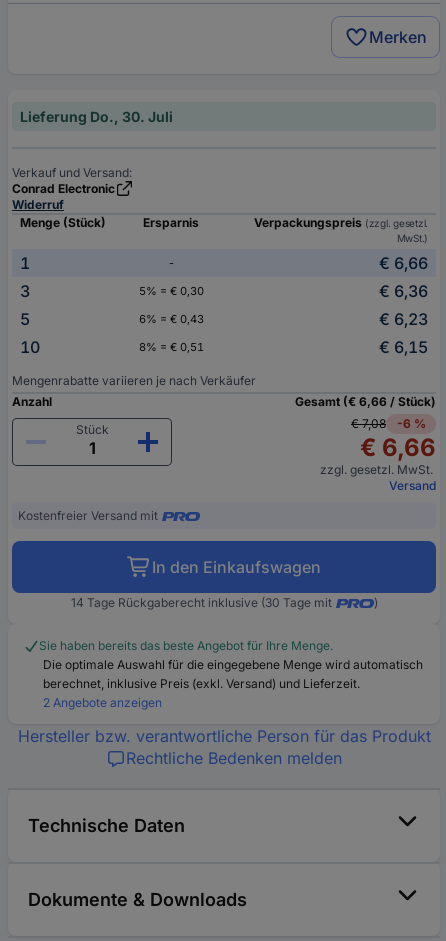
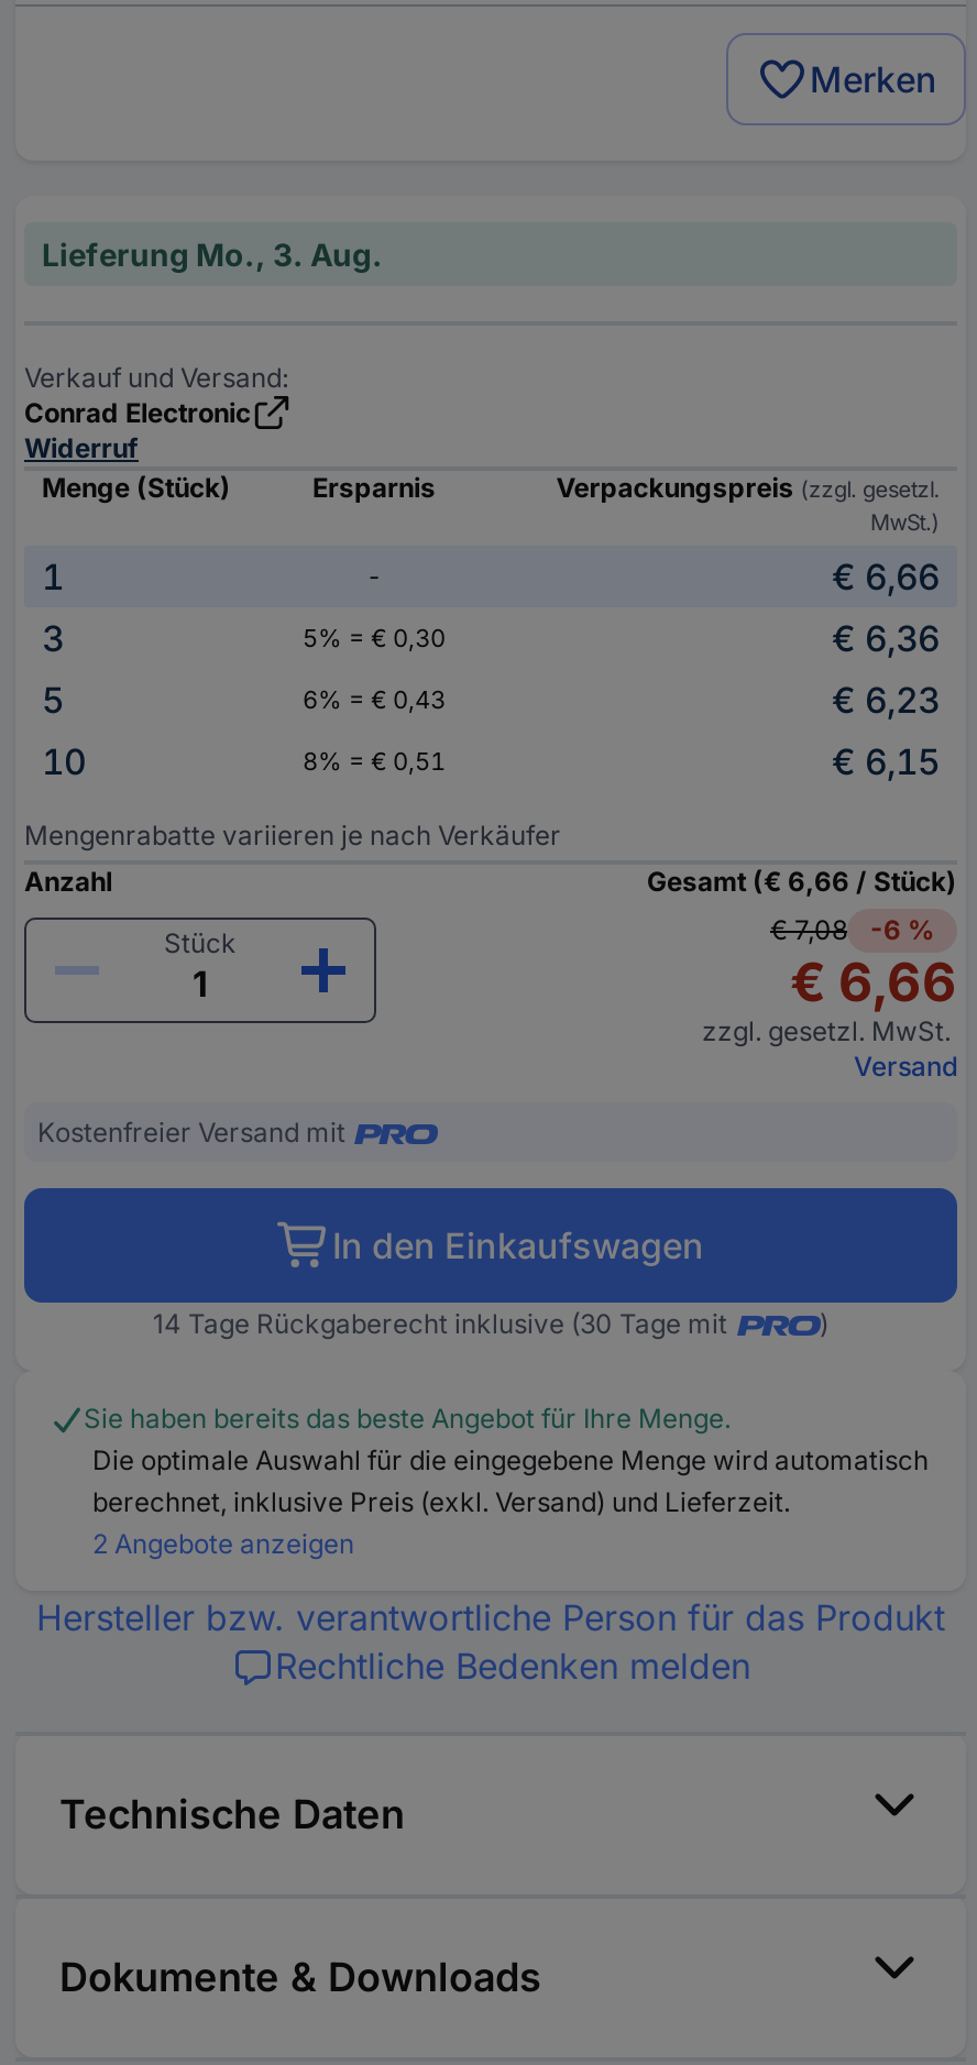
[20,108,173,125] Lieferung Do., 30. Juli -> [42,236,383,273] Lieferung Mo., 3. Aug.

